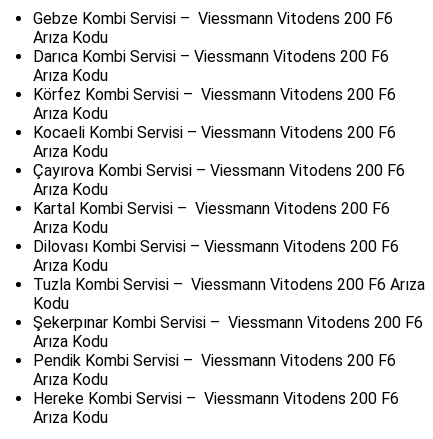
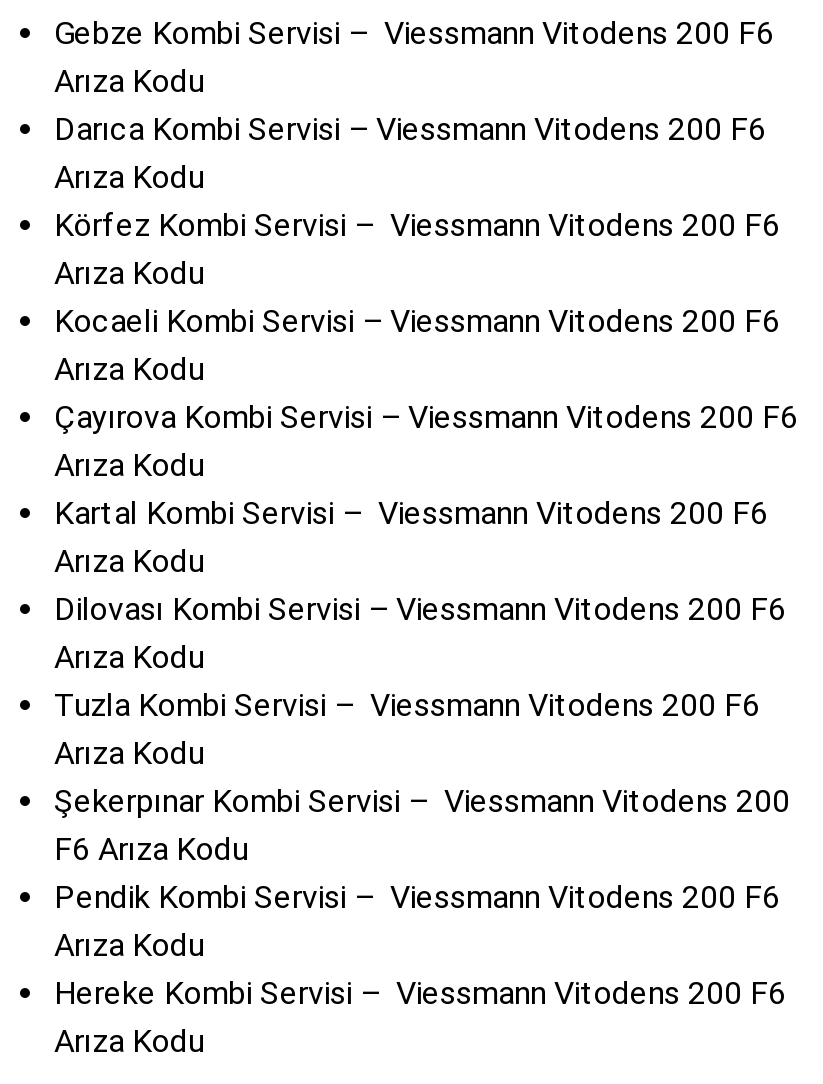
[33,275,425,332] Tuzla Kombi Servisi – Viessmann Vitodens 200 F6 Arıza | Kodu | Şekerpınar Kombi Servisi – Viessmann Vitodens 200 F6 -> [54,687,760,725] Tuzla Kombi Servisi – Viessmann Vitodens 200 F6
none -> [54,783,790,869] Şekerpınar Kombi Servisi – Viessmann Vitodens 200 | F6 Arıza Kodu

